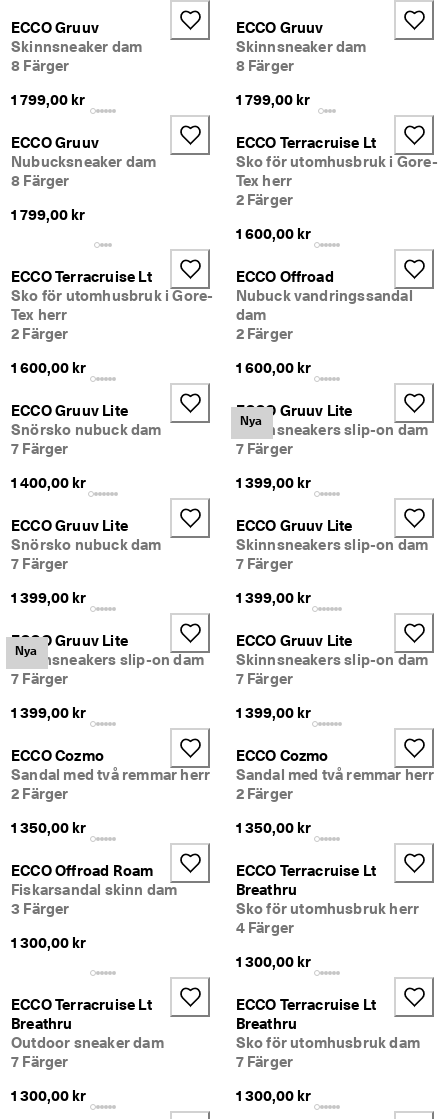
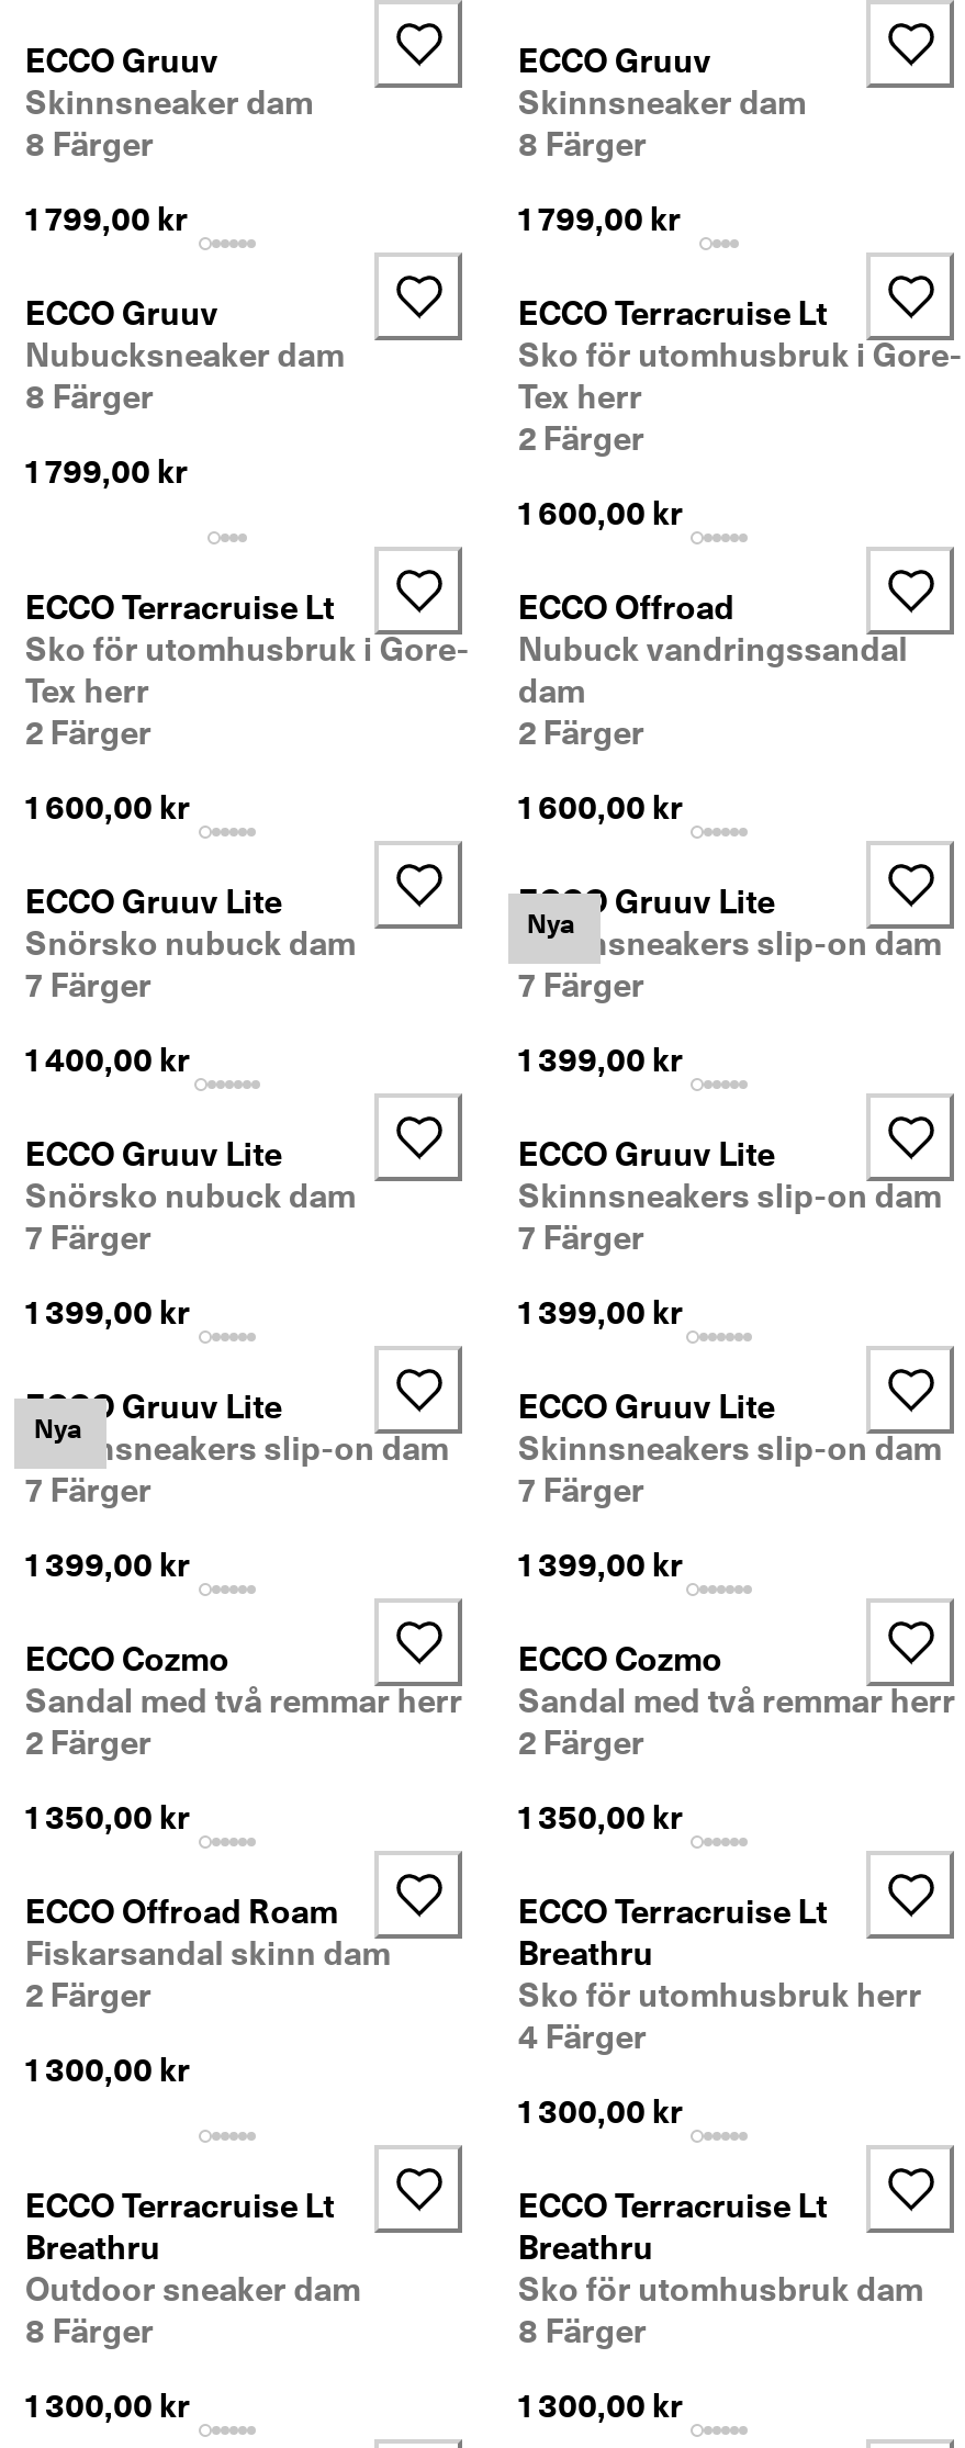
[11,900,70,918] 3 Färger -> [25,1976,152,2015] 2 Färger
[11,1053,69,1071] 7 Färger -> [25,2312,154,2351] 8 Färger
[235,1053,293,1071] 7 Färger -> [518,2312,647,2351] 8 Färger

